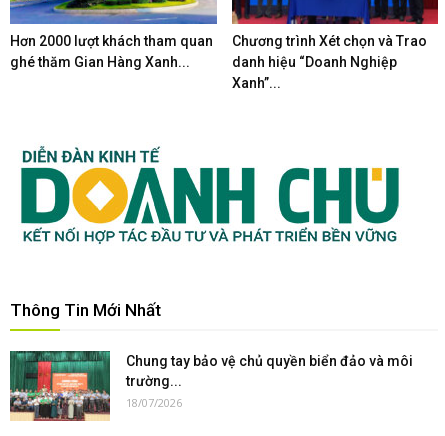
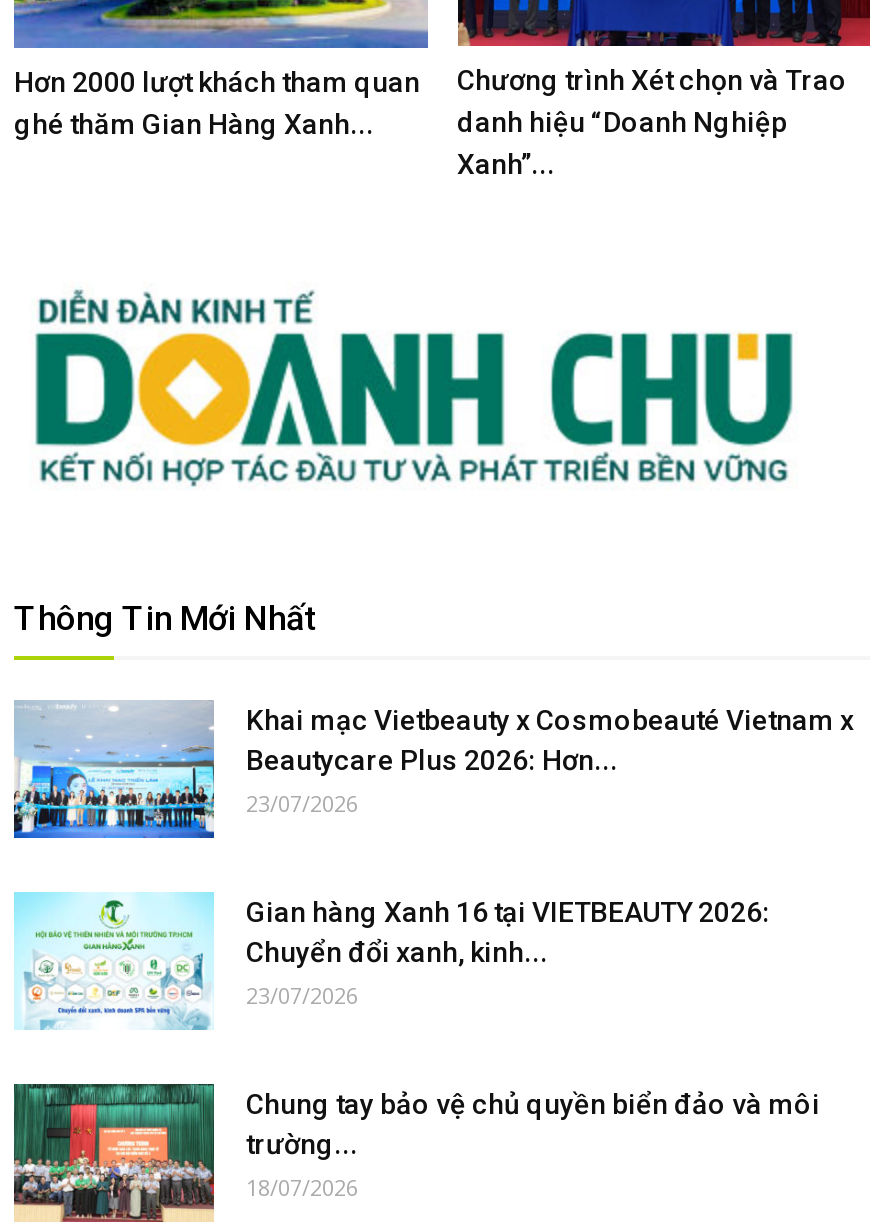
none -> [12,700,854,1009] [image] | Khai mạc Vietbeauty x Cosmobeauté Vietnam x | Beautycare Plus 2026: Hơn... | 23/07/2026 | Gian hàng Xanh 16 tại VIETBEAUTY 2026: | Chuyển đổi xanh, kinh... | 23/07/2026
none -> [12,892,216,1032] [image]

